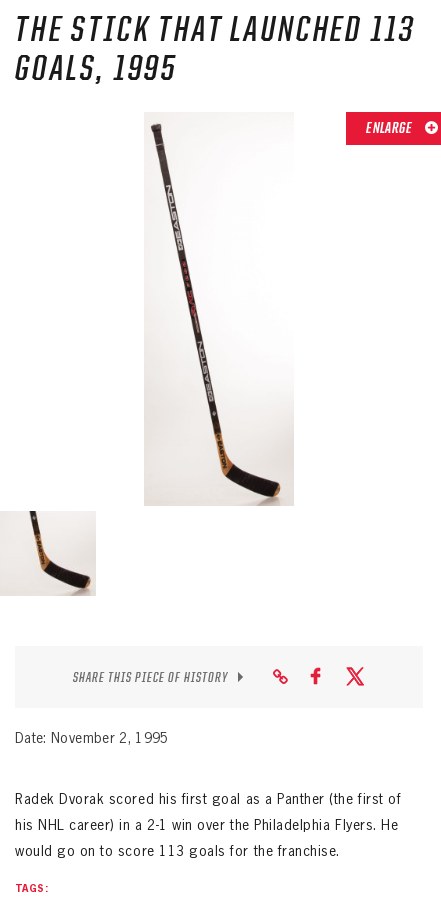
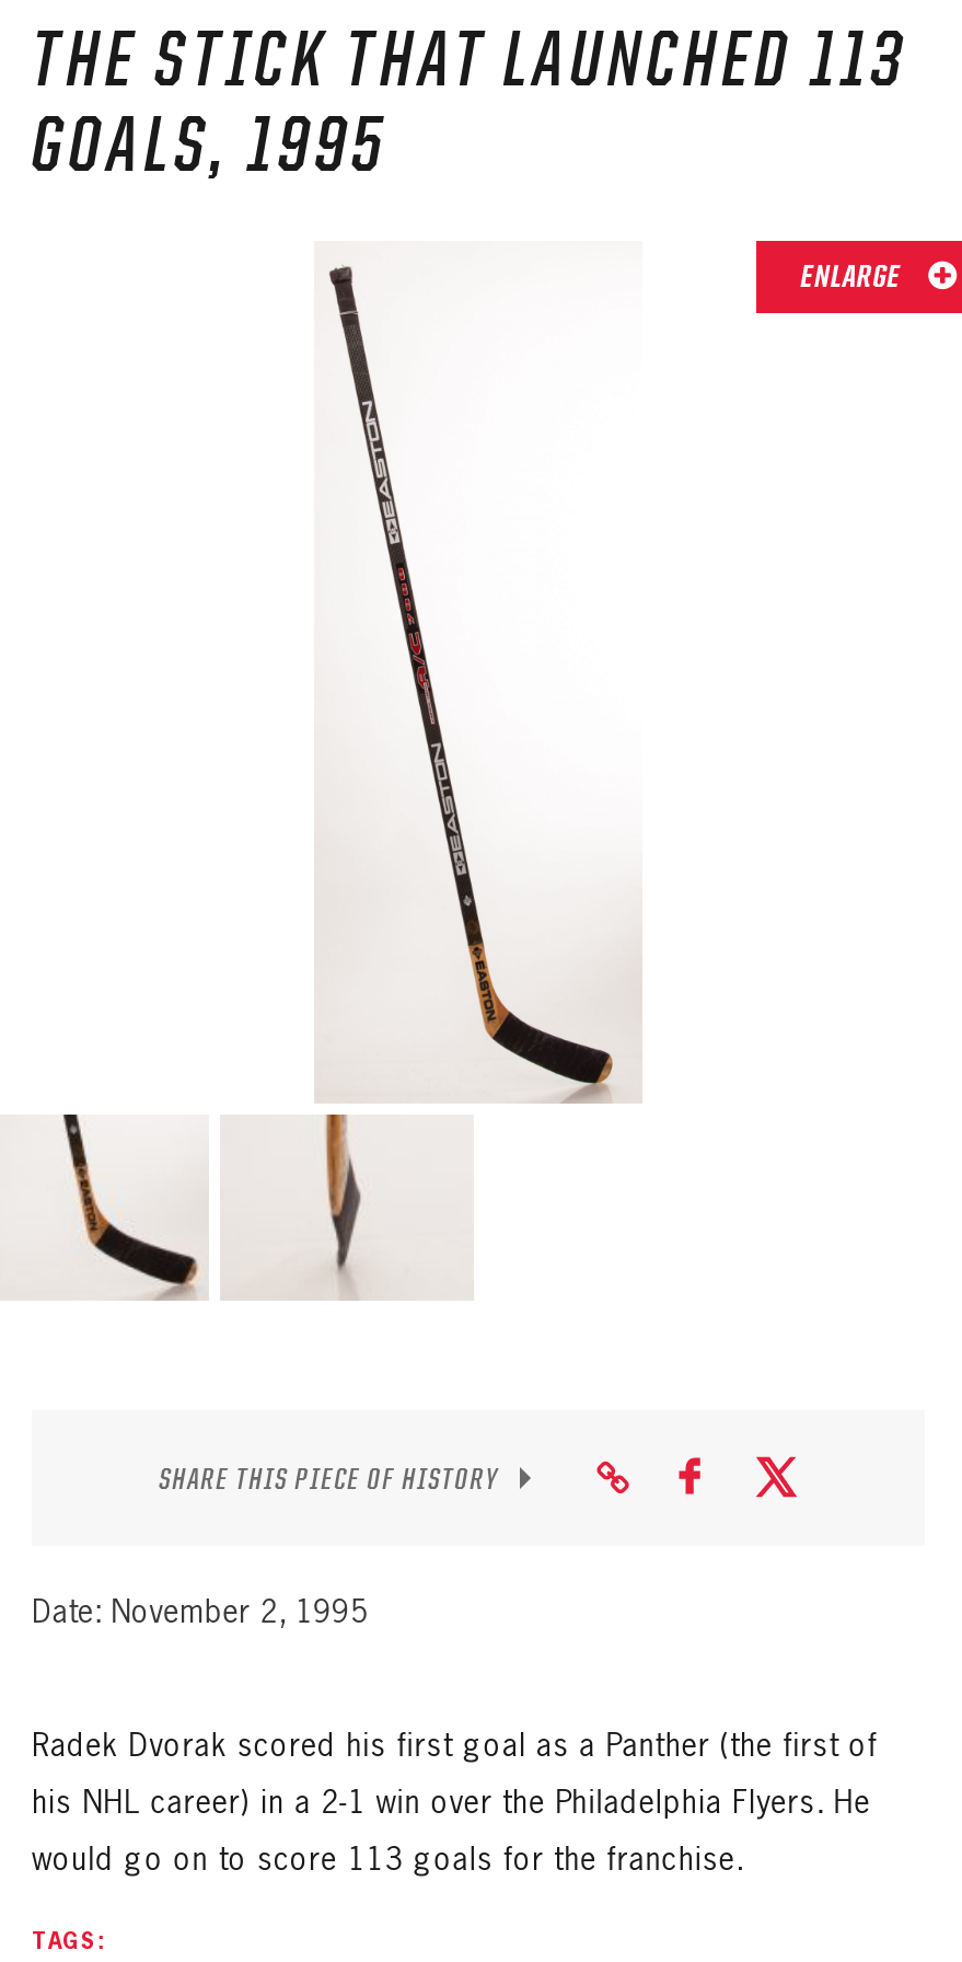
none -> [220,1112,472,1301] [image]

